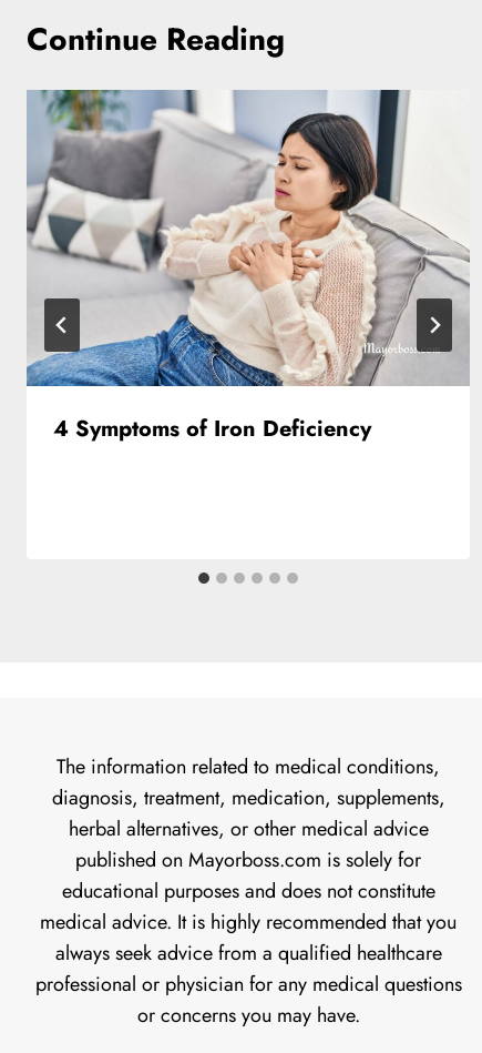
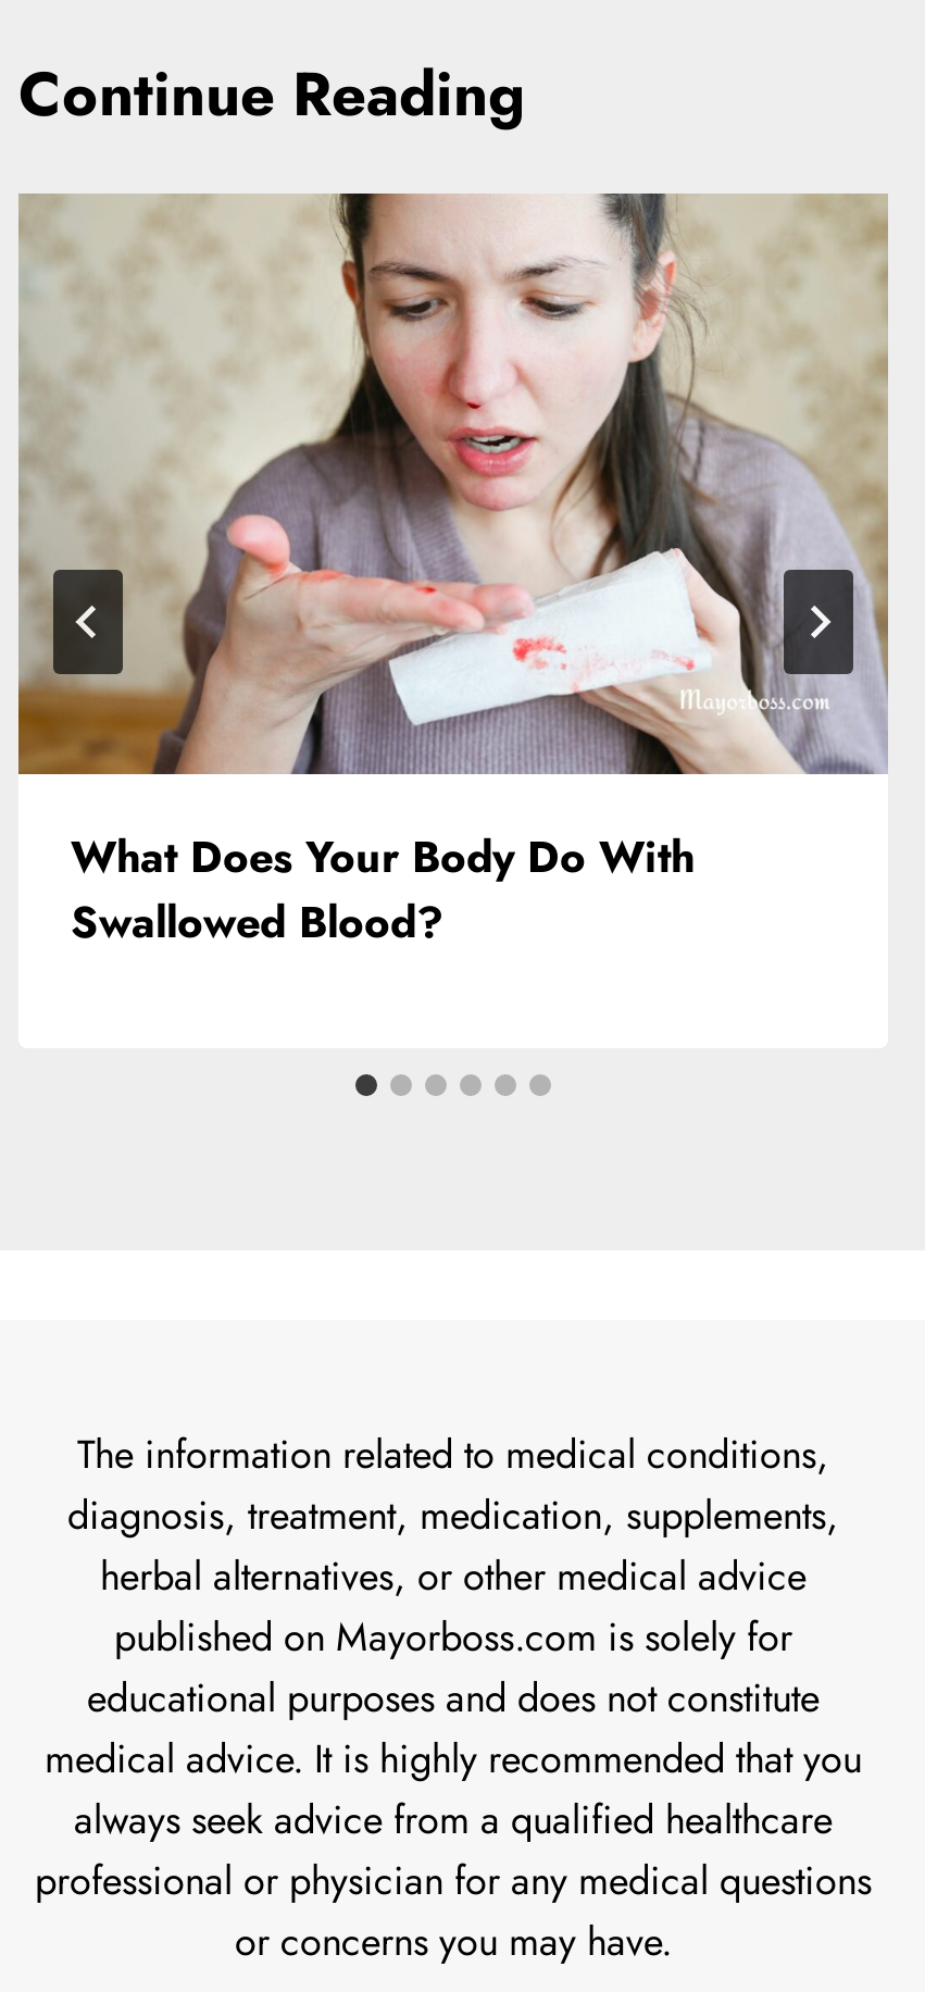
[25,89,470,445] [image] | 4 Symptoms of Iron Deficiency -> [16,191,890,955] [image] | What Does Your Body Do With | Swallowed Blood?

